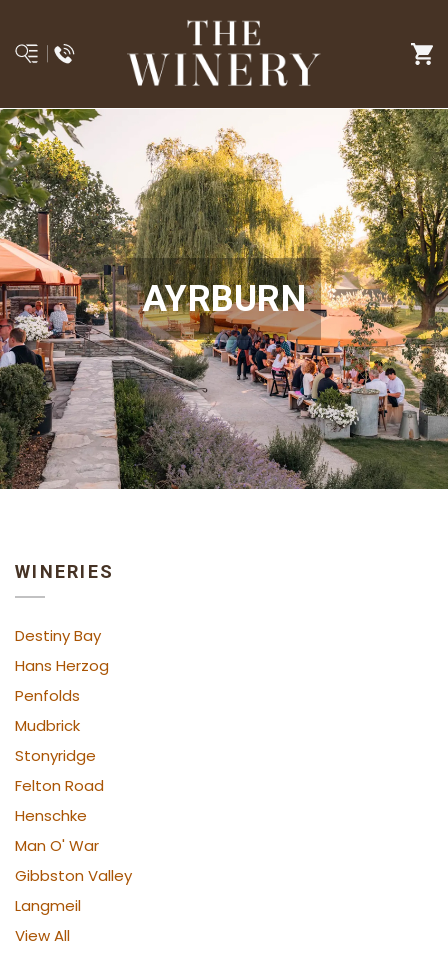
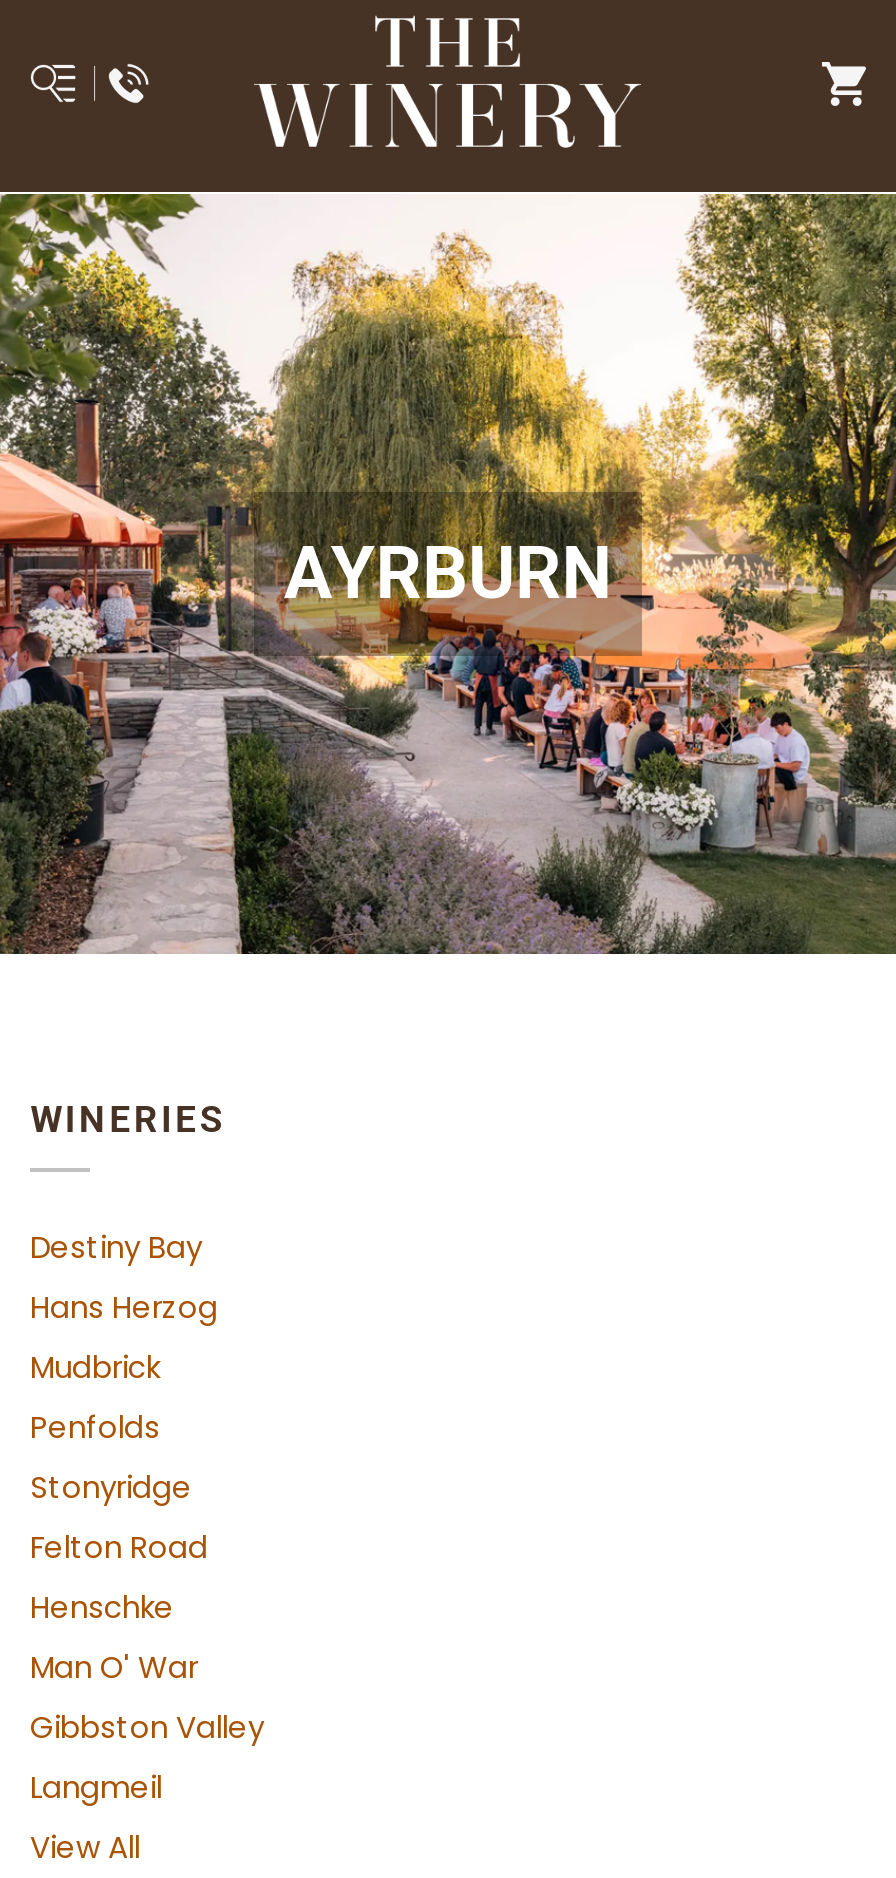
moved [15,685,80,706] -> [30,1406,160,1448]: Penfolds
moved [15,715,80,736] -> [30,1346,160,1388]: Mudbrick

